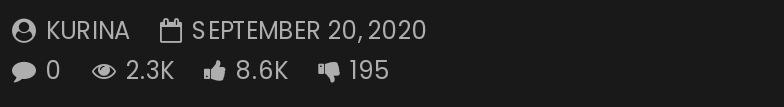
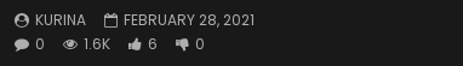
[46,12,428,46] KURINA SEPTEMBER 20, 2020 -> [35,9,255,30] KURINA FEBRUARY 28, 2021
[126,52,390,86] 2.3K | 8.6K | 195 -> [84,33,205,54] 1.6K | 6 | 0

